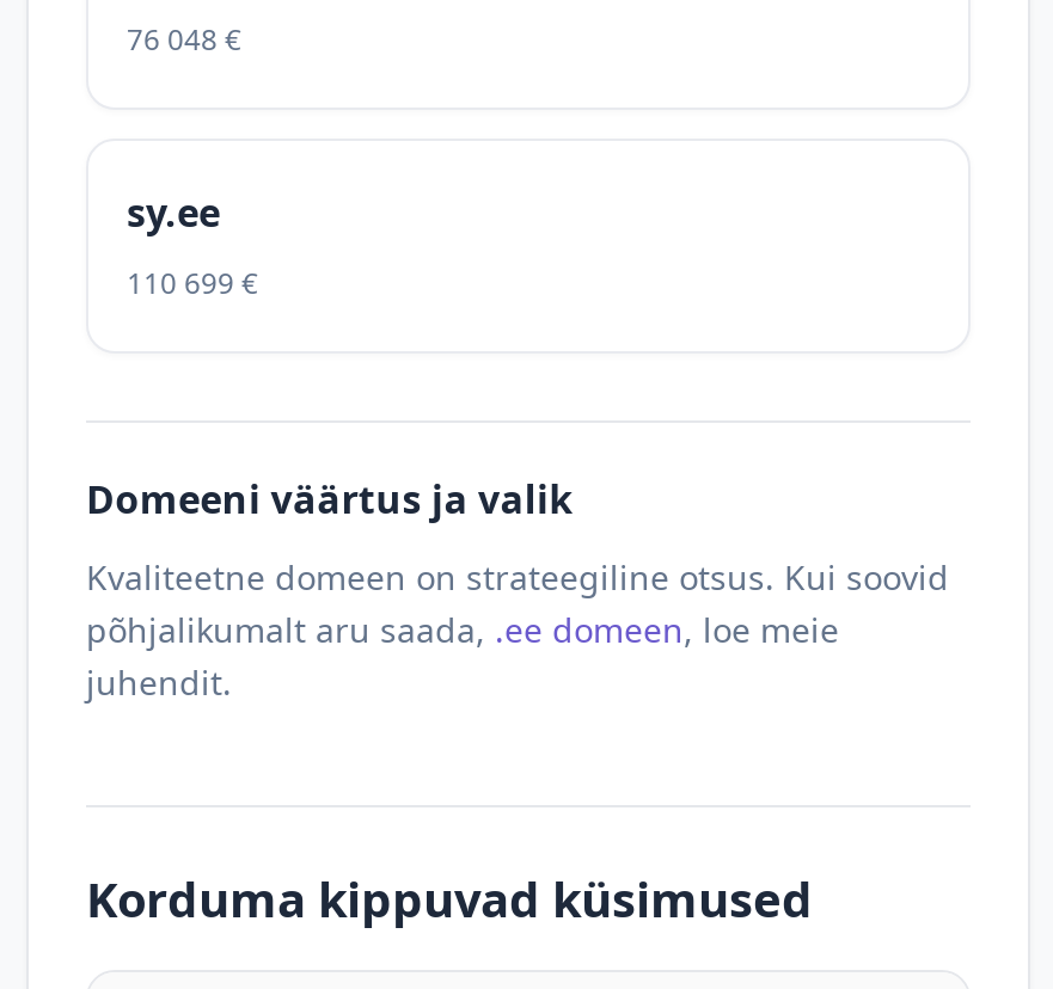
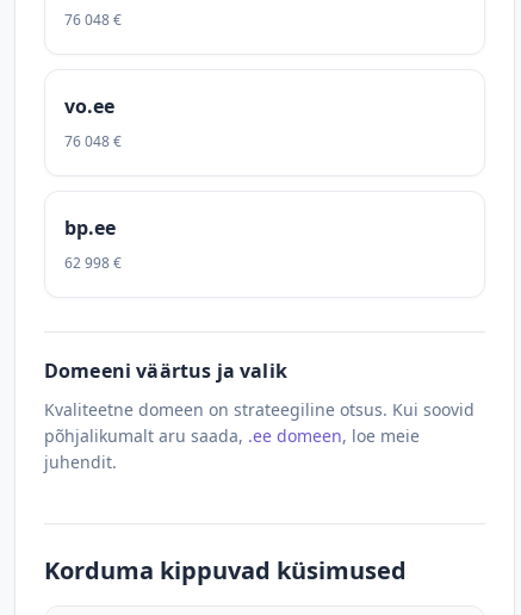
[127,186,258,303] sy.ee | 110 699 € -> [64,93,122,273] vo.ee | 76 048 € | bp.ee | 62 998 €

